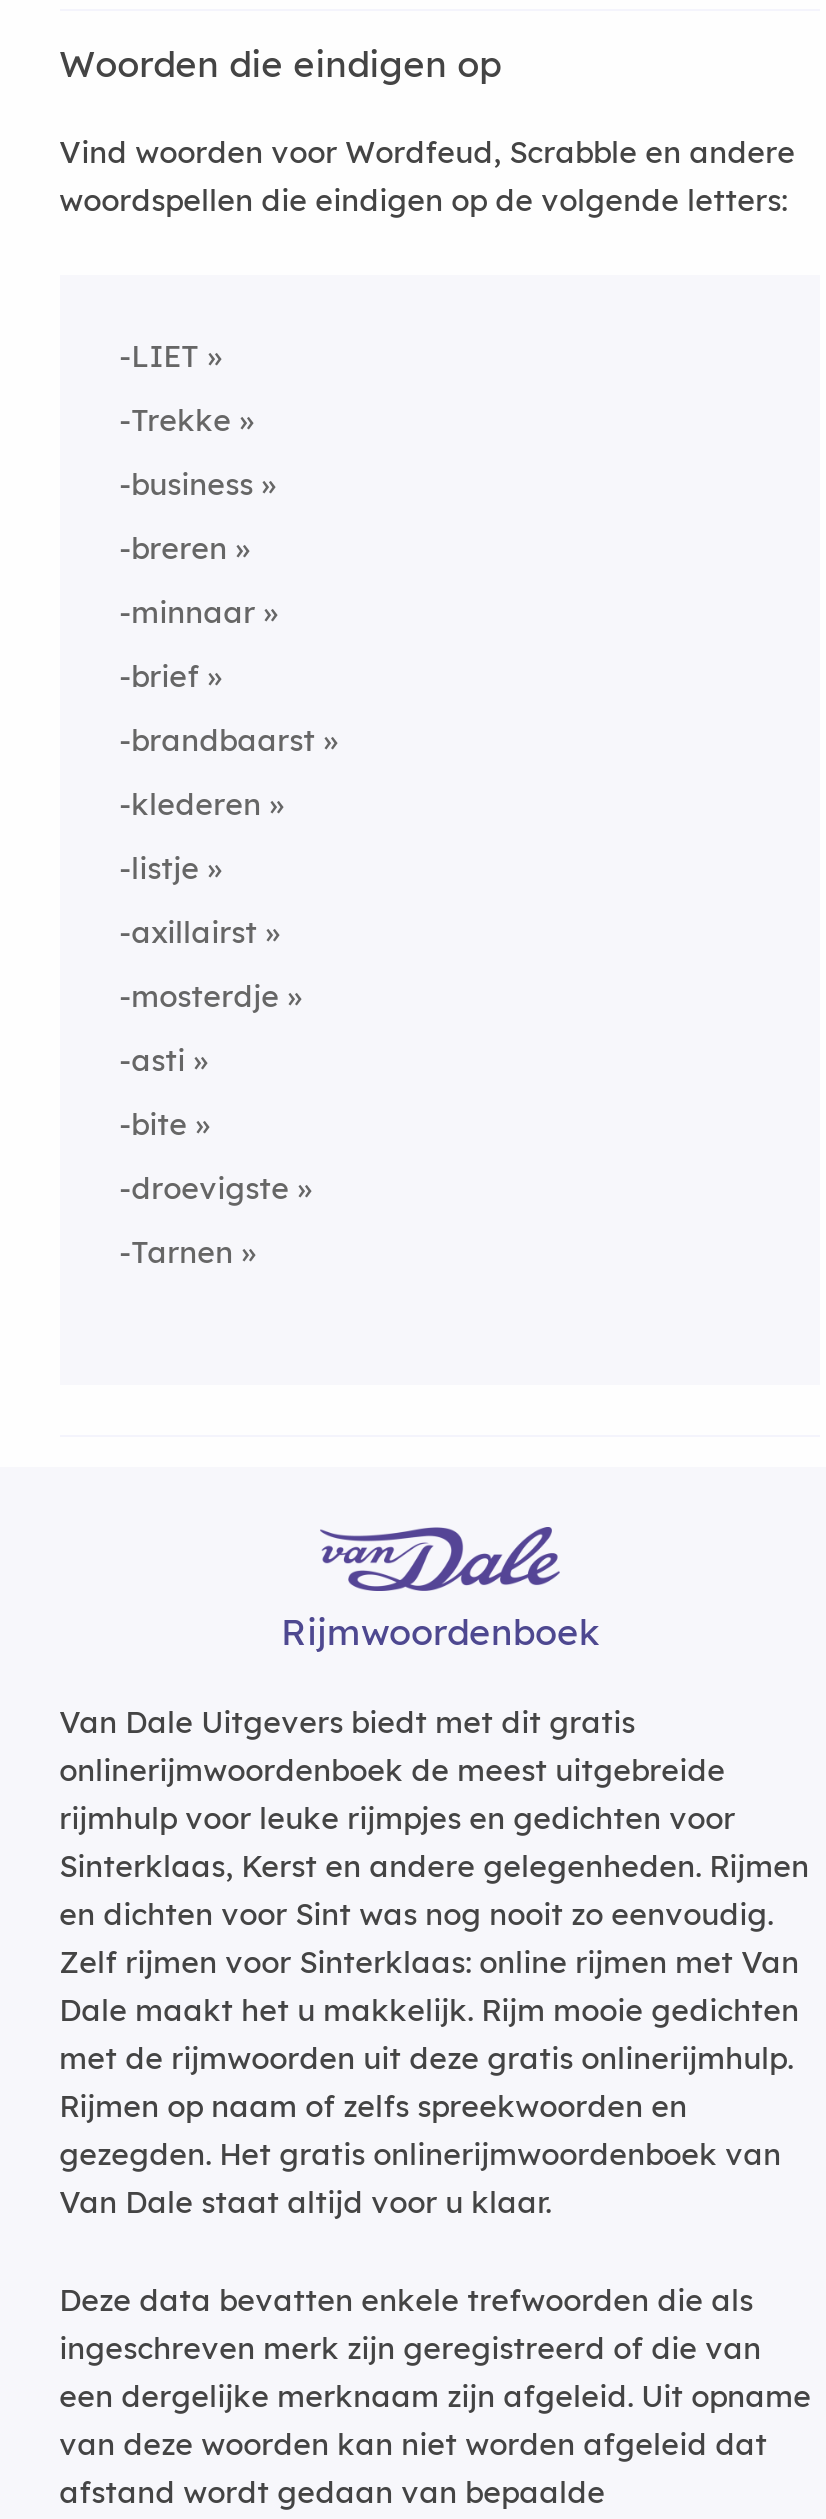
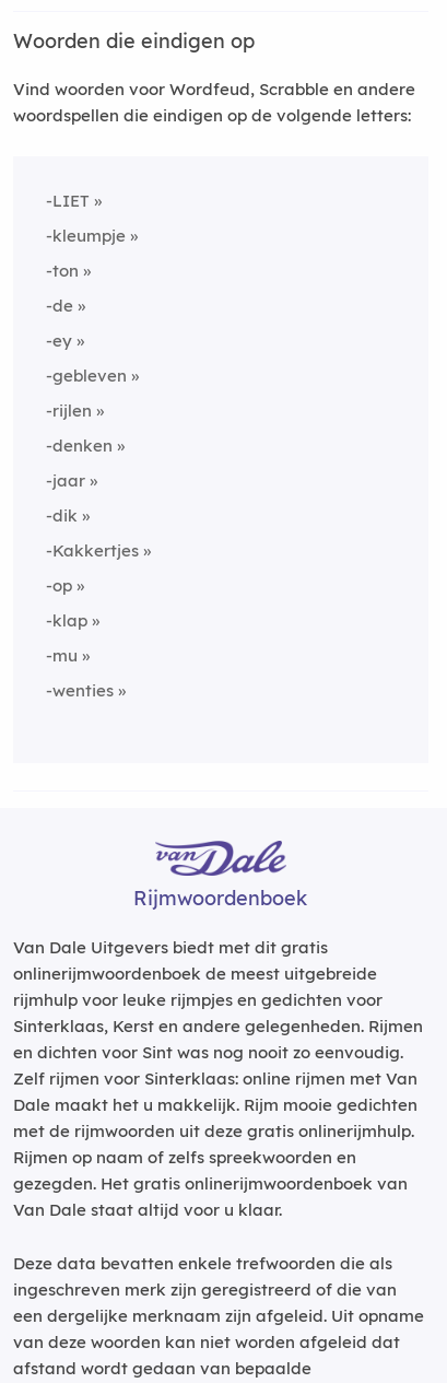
[119,401,231,439] -Trekke -> [45,225,125,246] -kleumpje
[119,465,253,503] -business -> [45,260,78,281] -ton
[119,529,227,567] -breren -> [45,295,73,316] -de
[119,593,255,631] -minnaar -> [45,330,72,351] -ey
[119,657,199,695] -brief -> [45,365,126,386] -gebleven
[119,721,315,759] -brandbaarst -> [45,400,91,421] -rijlen
[119,785,261,823] -klederen -> [45,435,112,456] -denken
[119,849,199,887] -listje -> [45,470,85,491] -jaar
[119,913,257,951] -axillairst -> [45,505,77,526] -dik
[119,977,279,1015] -mosterdje -> [45,540,138,561] -Kakkertjes
[119,1041,185,1079] -asti -> [45,575,72,596] -op
[119,1105,187,1143] -bite -> [45,610,87,631] -klap
[119,1169,289,1207] -droevigste -> [45,645,77,666] -mu
[119,1233,233,1271] -Tarnen -> [45,680,113,701] -wenties

